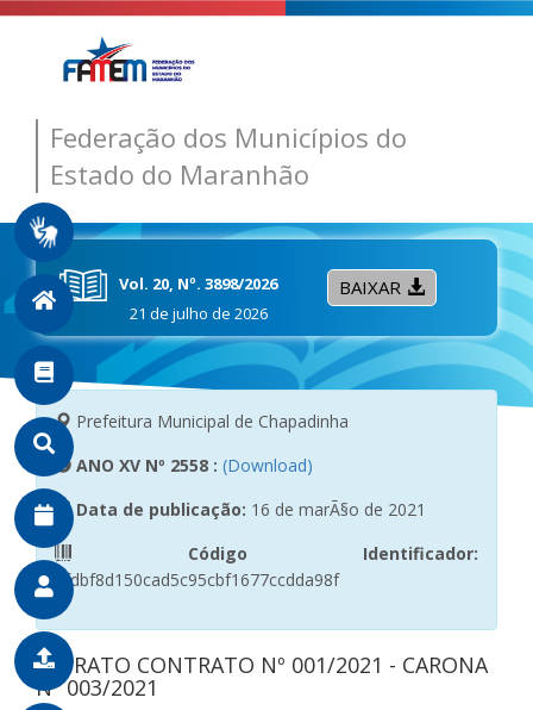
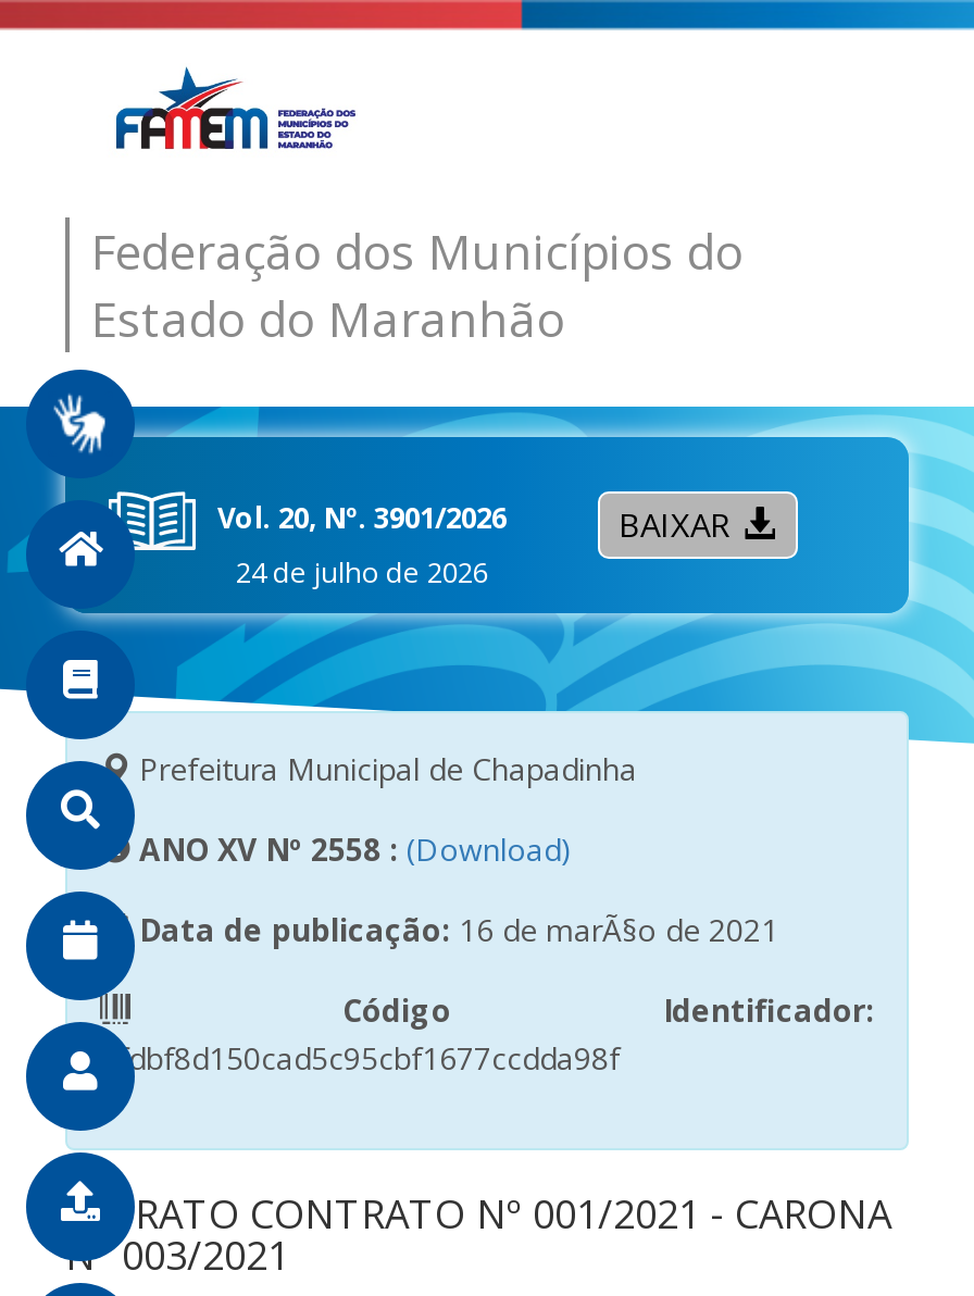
[119,273,277,294] Vol. 20, Nº. 3898/2026 -> [217,498,507,537] Vol. 20, Nº. 3901/2026
[129,302,267,324] 21 de julho de 2026 -> [236,552,488,591] 24 de julho de 2026

